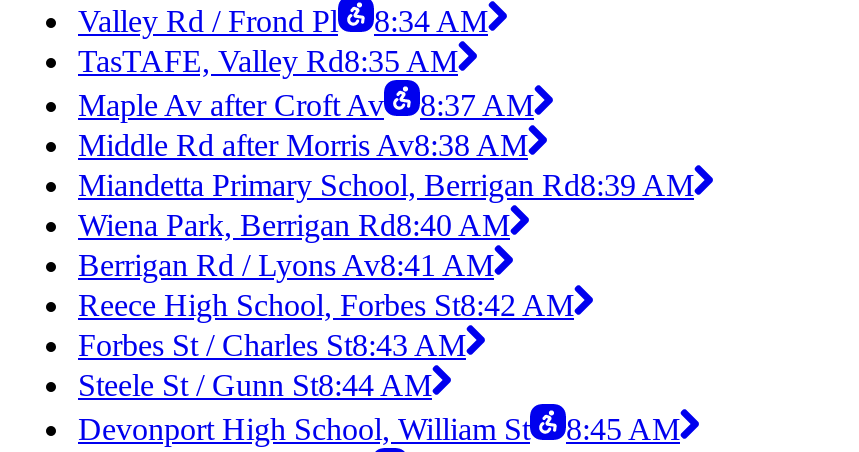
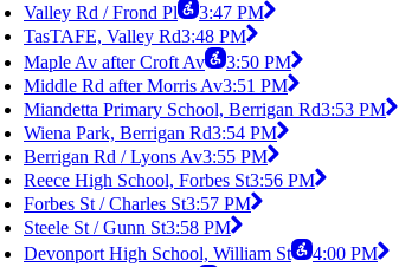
[78,4,488,78] 8:34 AM | TasTAFE, Valley Rd8:35 AM -> [24,3,264,46] 3:47 PM | TasTAFE, Valley Rd3:48 PM
[78,88,694,402] 8:37 AM | Middle Rd after Morris Av8:38 AM | Miandetta Primary School, Berrigan Rd8:39 AM | Wiena Park, Berrigan Rd8:40 AM | Berrigan Rd / Lyons Av8:41 AM | Reece High School, Forbes St8:42 AM | Forbes St / Charles St8:43 AM | Steele St / Gunn St8:44 AM -> [24,52,386,238] 3:50 PM | Middle Rd after Morris Av3:51 PM | Miandetta Primary School, Berrigan Rd3:53 PM | Wiena Park, Berrigan Rd3:54 PM | Berrigan Rd / Lyons Av3:55 PM | Reece High School, Forbes St3:56 PM | Forbes St / Charles St3:57 PM | Steele St / Gunn St3:58 PM
[78,412,680,446] Devonport High School, William St 8:45 AM -> [24,244,378,264] Devonport High School, William St 4:00 PM

